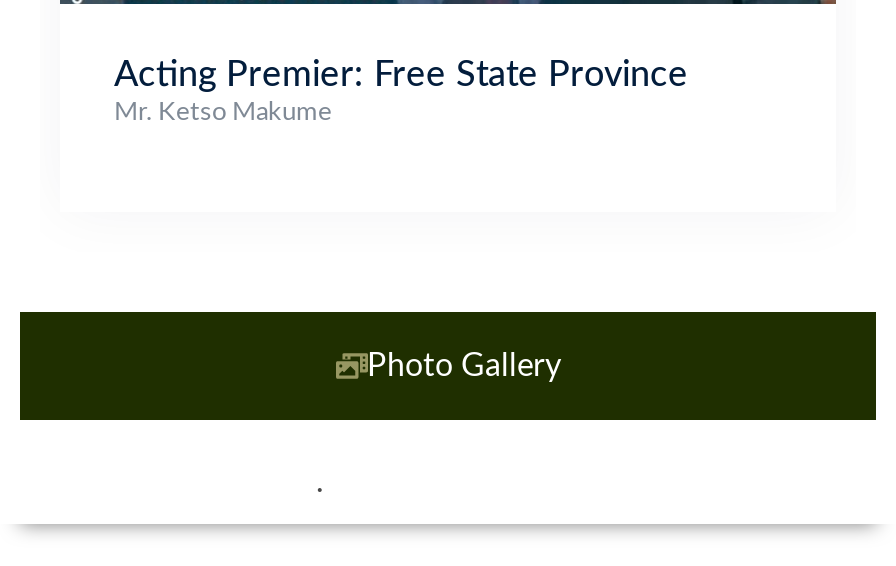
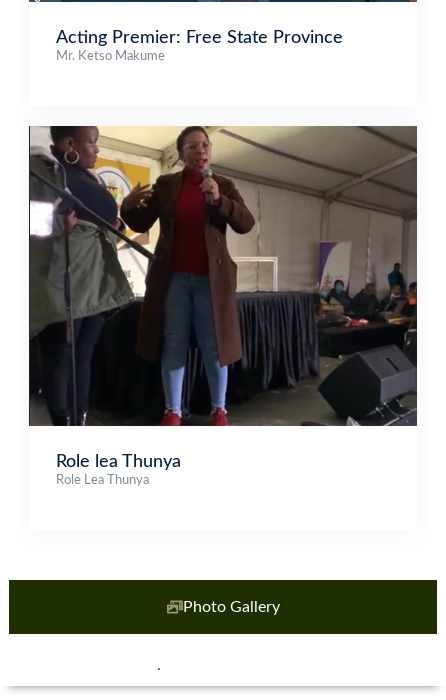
none -> [29,125,418,487] [image] | Role lea Thunya | Role Lea Thunya

